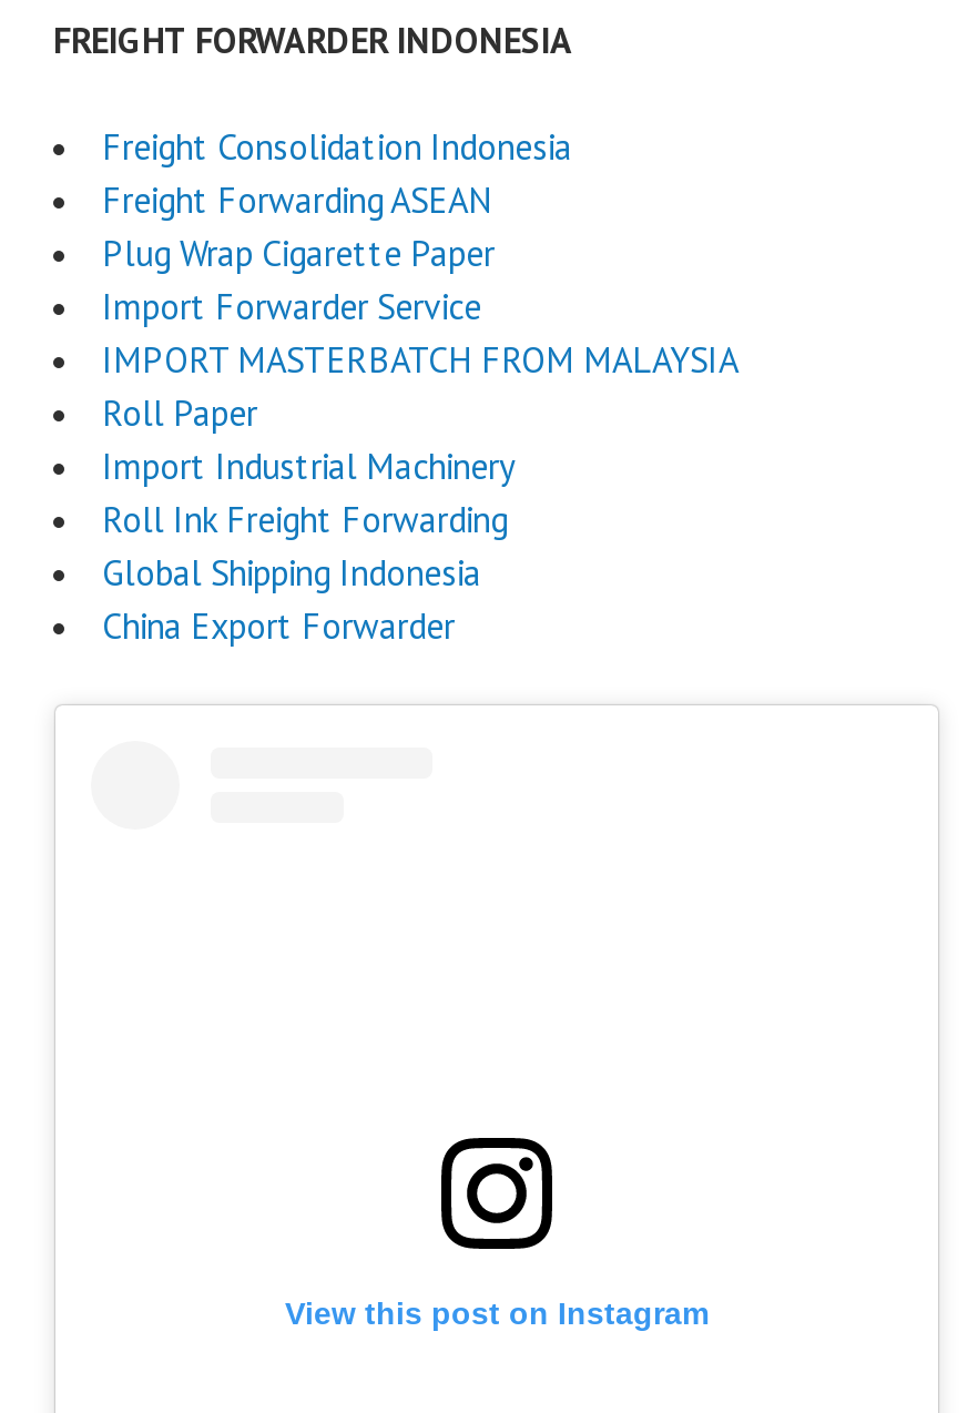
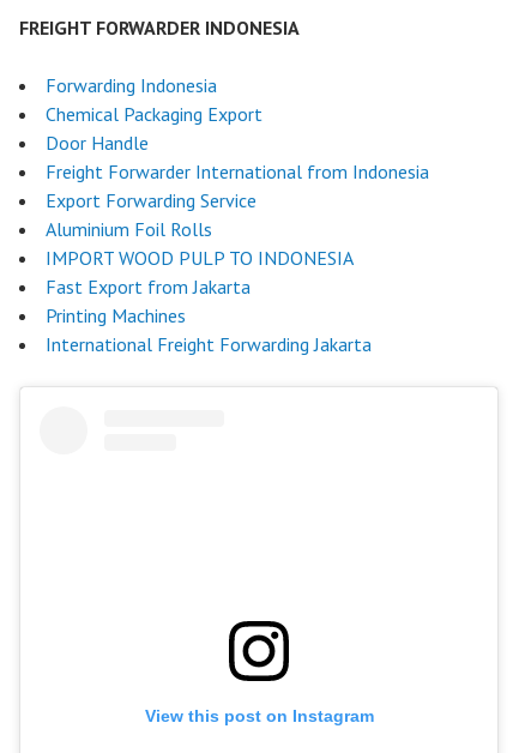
[102,124,738,648] Freight Consolidation Indonesia | Freight Forwarding ASEAN | Plug Wrap Cigarette Paper | Import Forwarder Service | IMPORT MASTERBATCH FROM MALAYSIA | Roll Paper | Import Industrial Machinery | Roll Ink Freight Forwarding | Global Shipping Indonesia | China Export Forwarder -> [46,73,429,356] Forwarding Indonesia | Chemical Packaging Export | Door Handle | Freight Forwarder International from Indonesia | Export Forwarding Service | Aluminium Foil Rolls | IMPORT WOOD PULP TO INDONESIA | Fast Export from Jakarta | Printing Machines | International Freight Forwarding Jakarta

